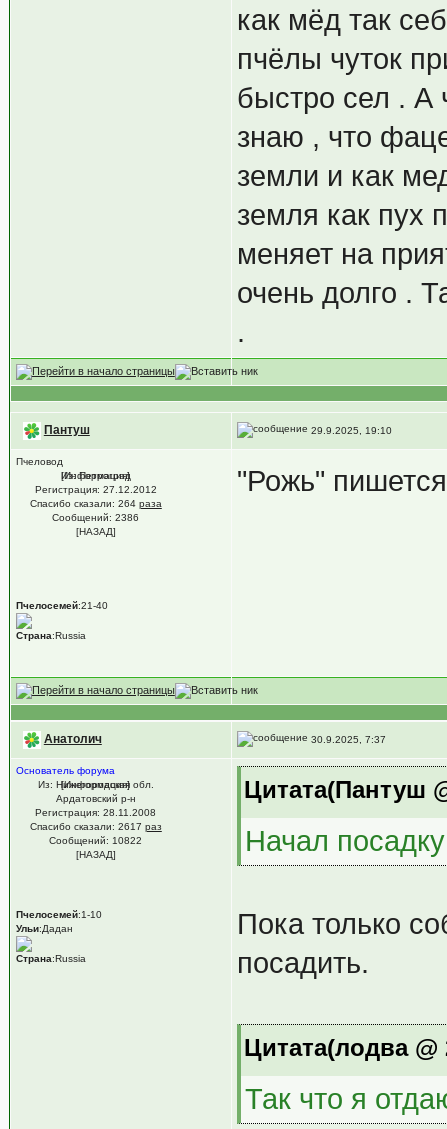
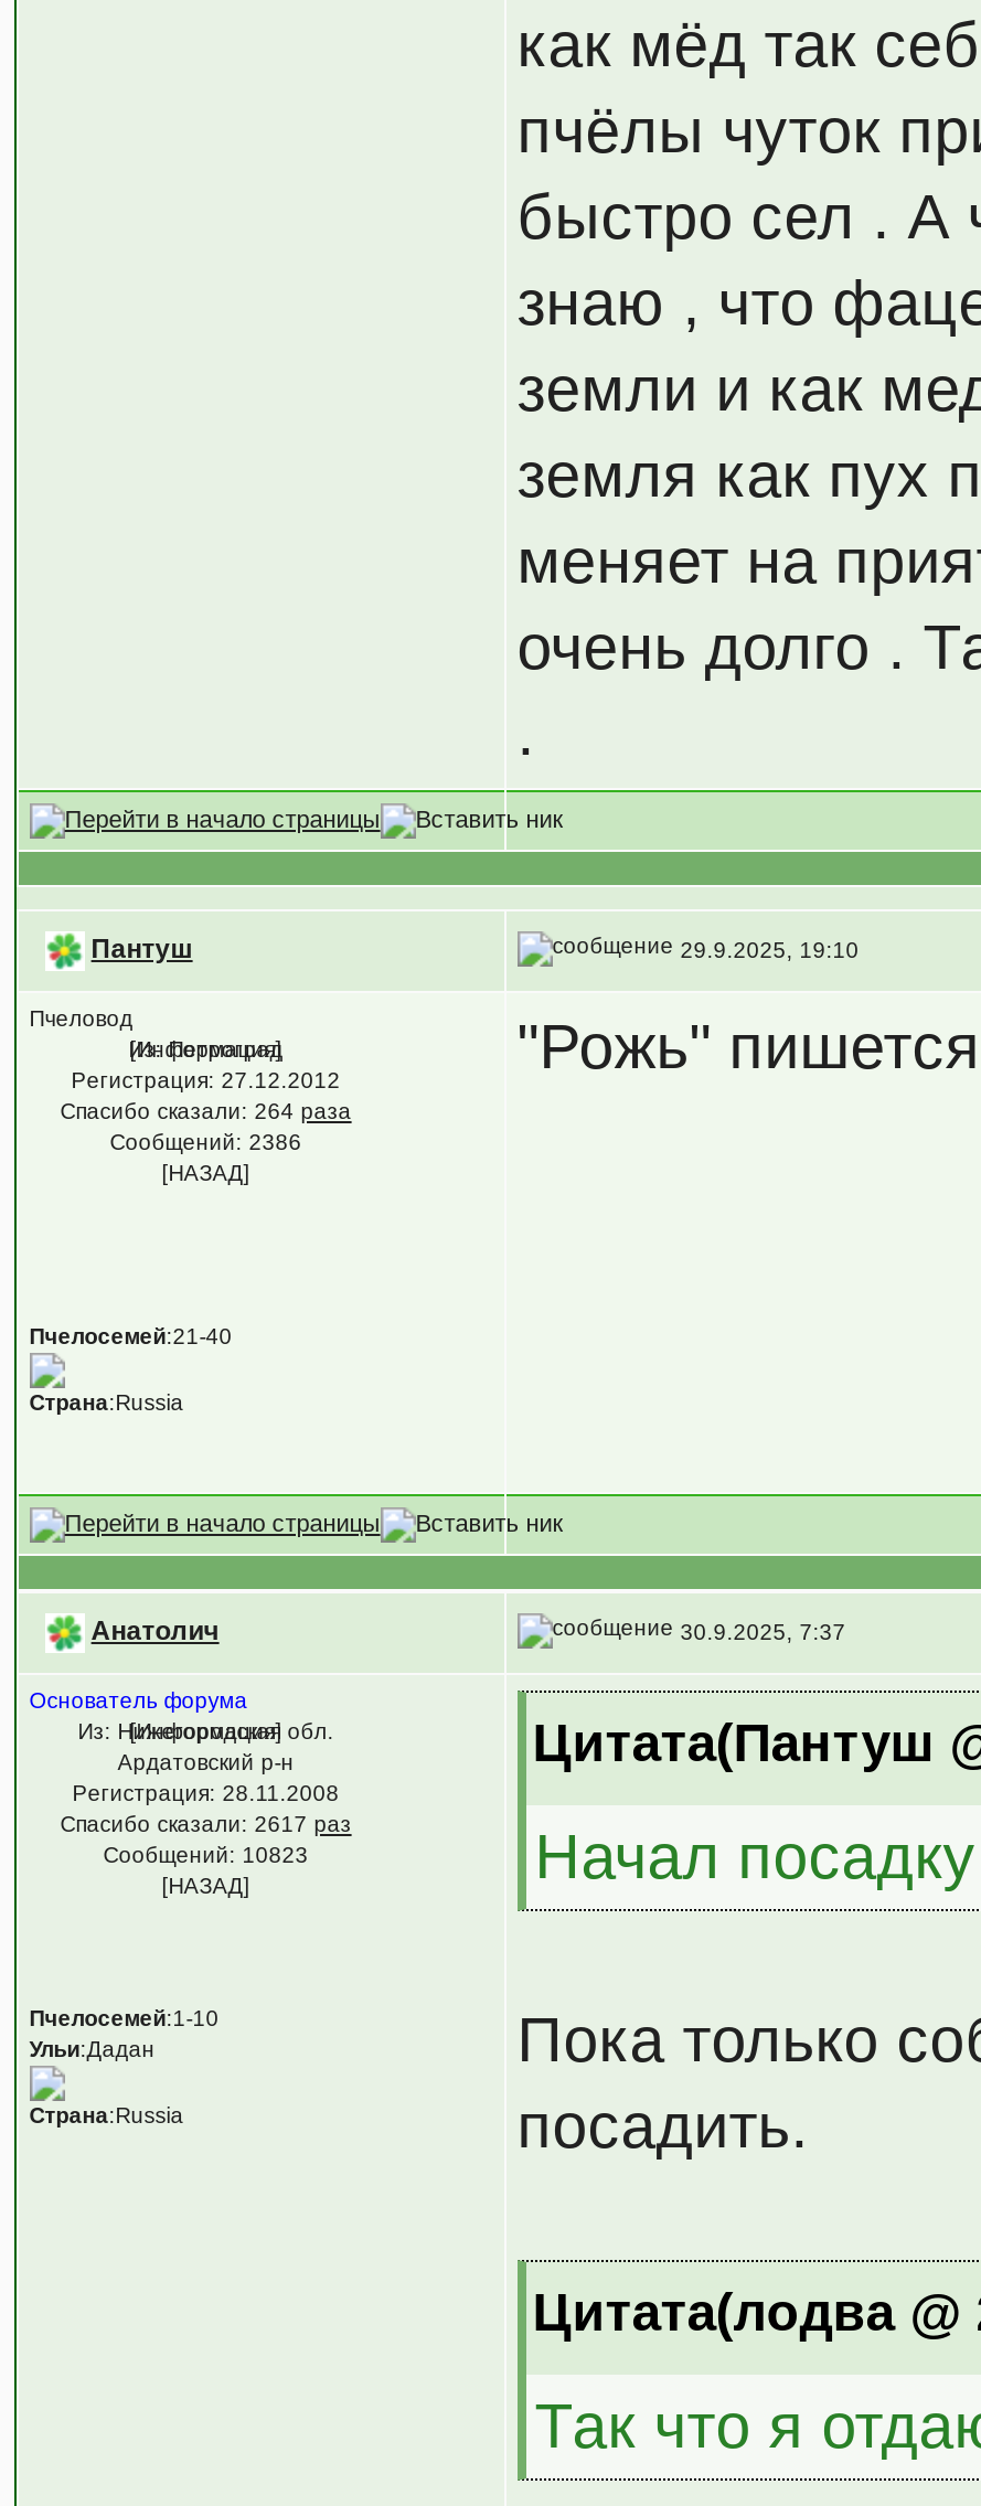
[49,835,142,846] Сообщений: 10822 -> [103,1843,309,1867] Сообщений: 10823

